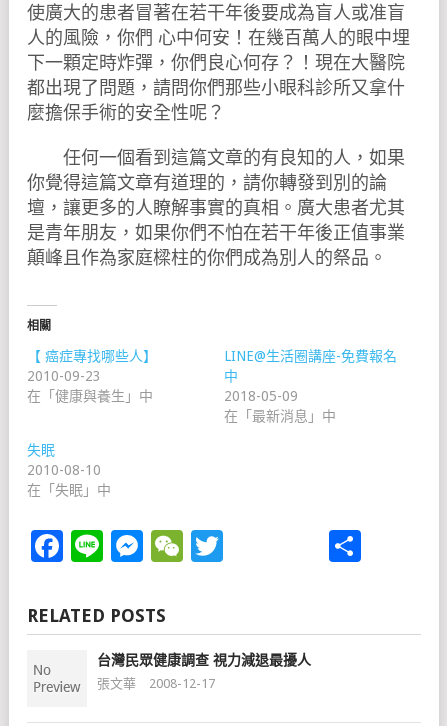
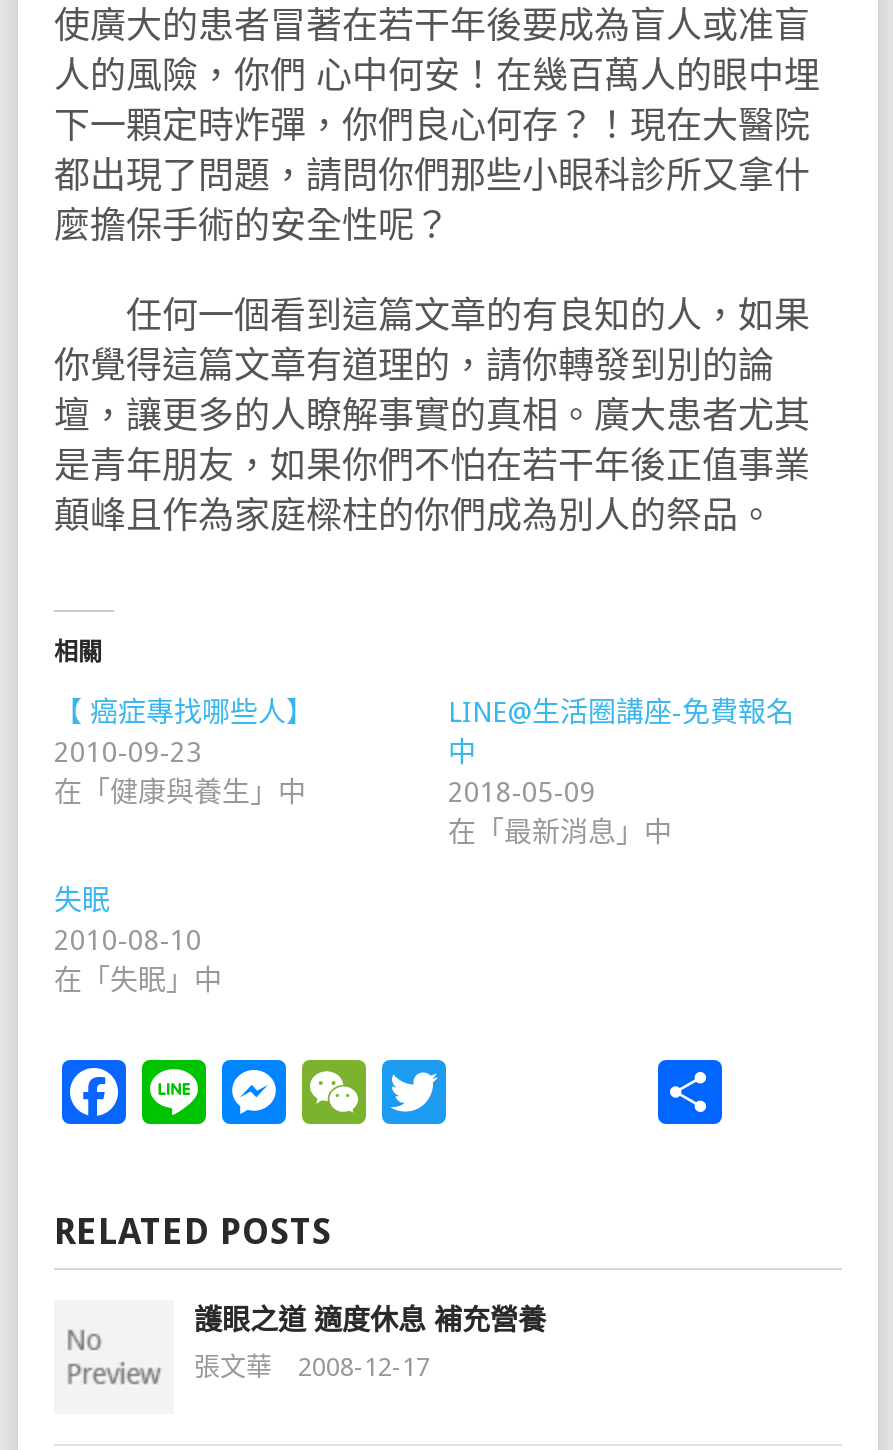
[97,652,311,668] 台灣民眾健康調查 視力減退最擾人 -> [194,1304,546,1336] 護眼之道 適度休息 補充營養

